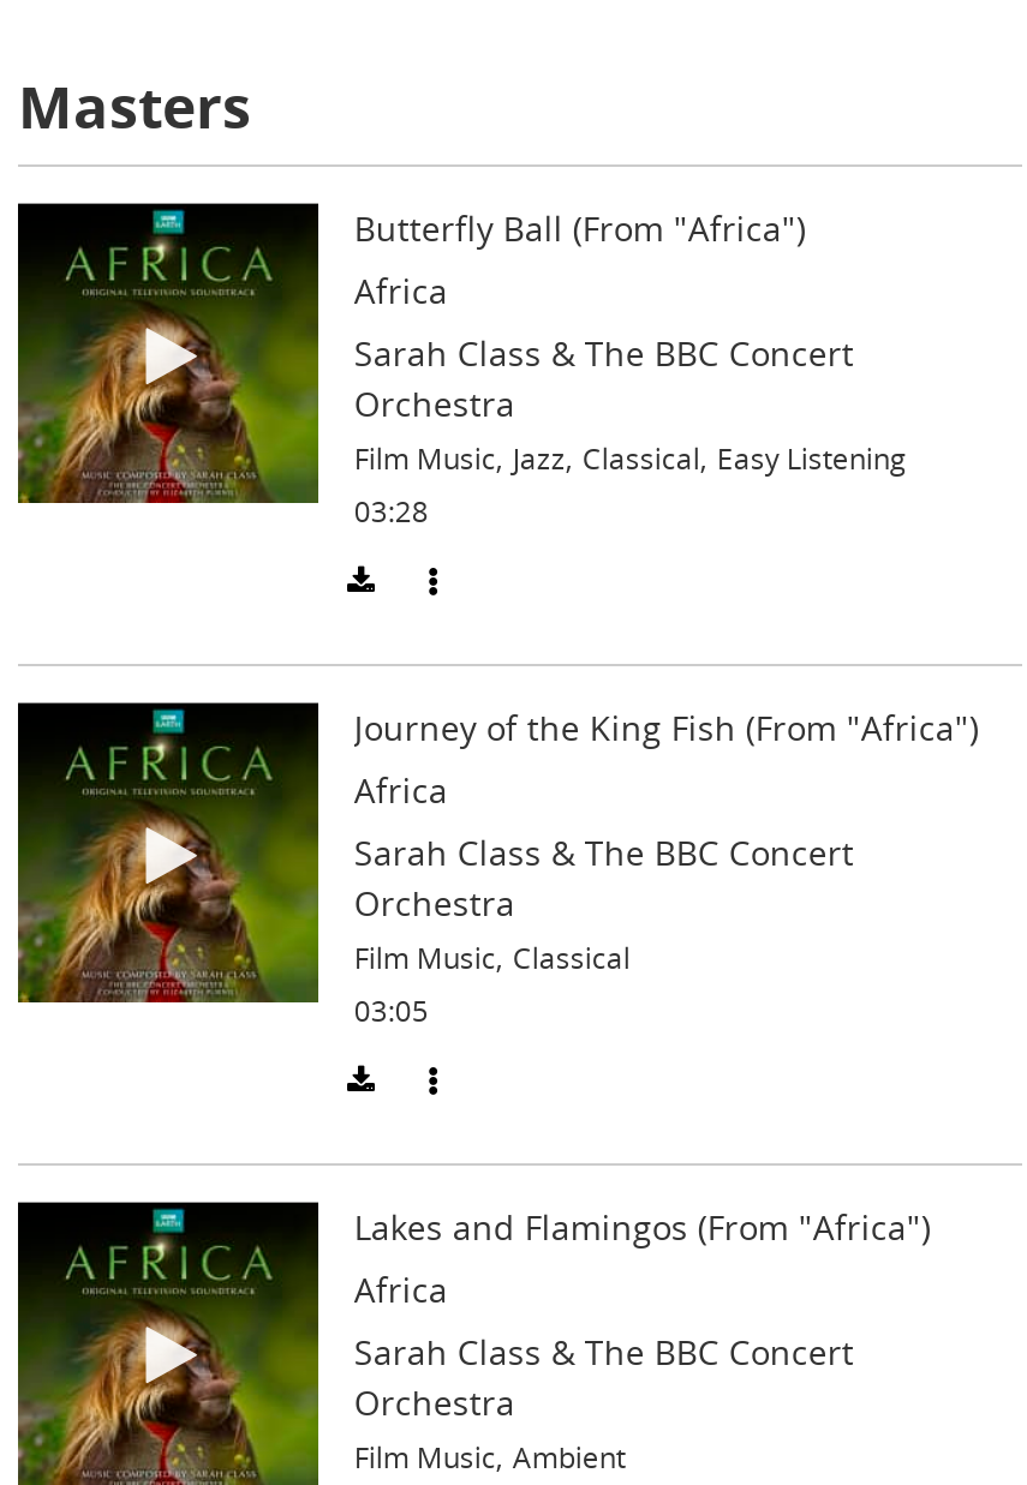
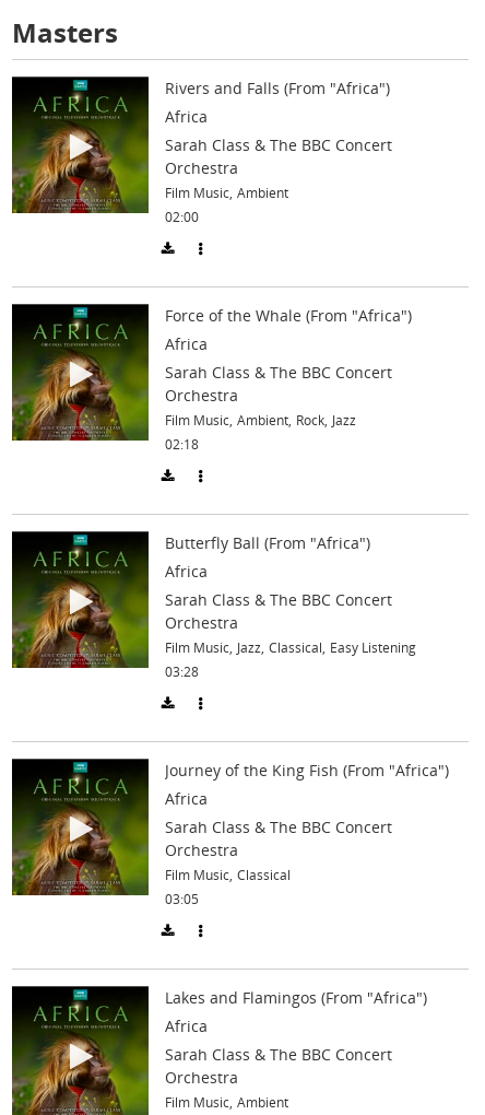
none -> [165,78,392,226] Rivers and Falls (From "Africa") | Africa | Sarah Class & The BBC Concert | Orchestra | Film Music, Ambient | 02:00
none -> [165,305,412,454] Force of the Whale (From "Africa") | Africa | Sarah Class & The BBC Concert | Orchestra | Film Music, Ambient, Rock, Jazz | 02:18

